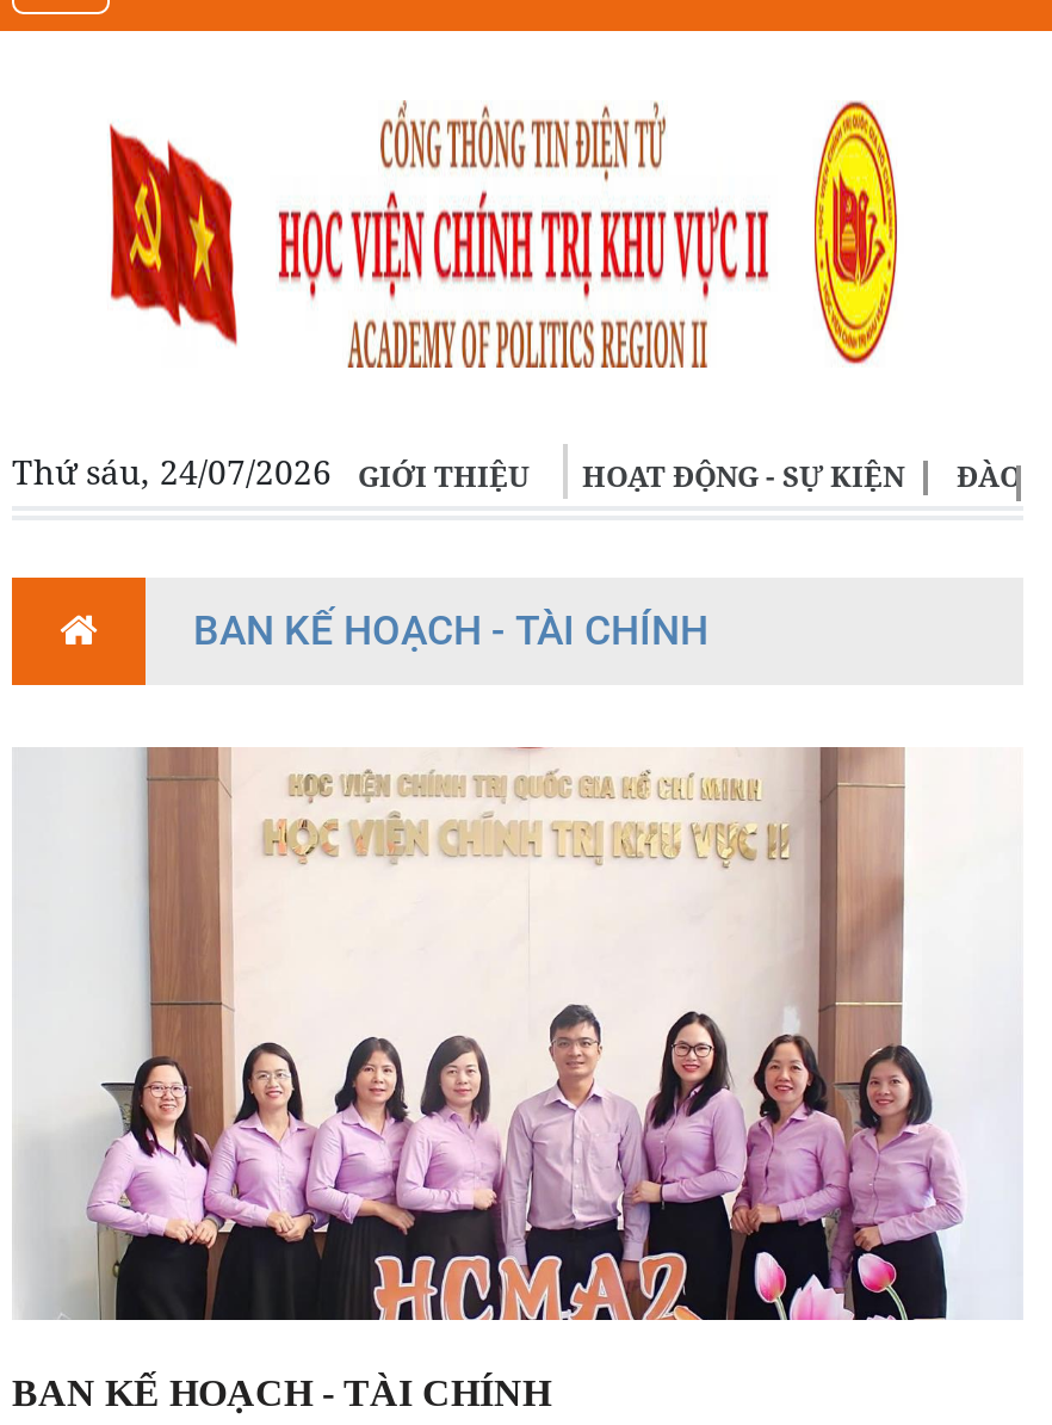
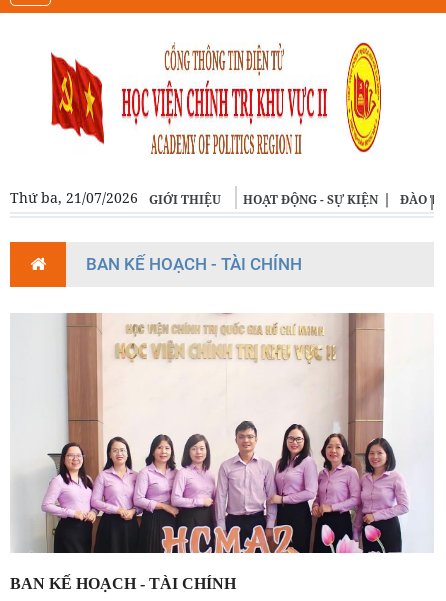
[12,449,332,494] Thứ sáu, 24/07/2026 -> [10,188,138,207] Thứ ba, 21/07/2026

